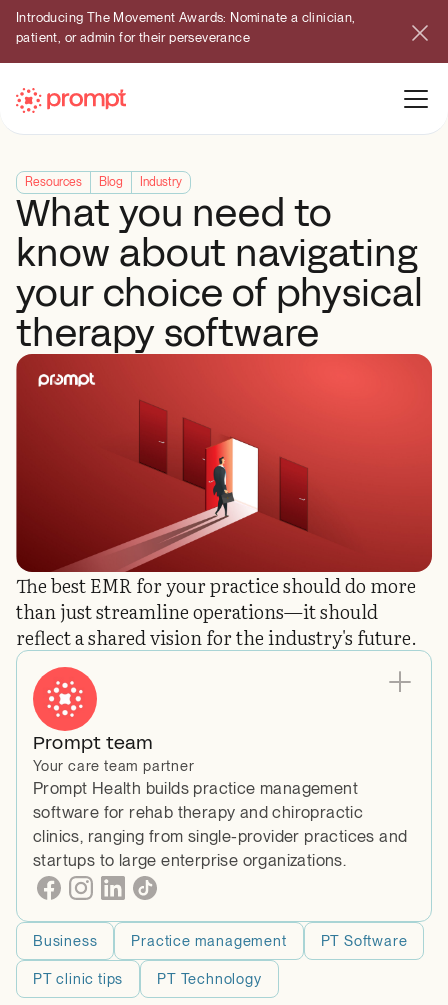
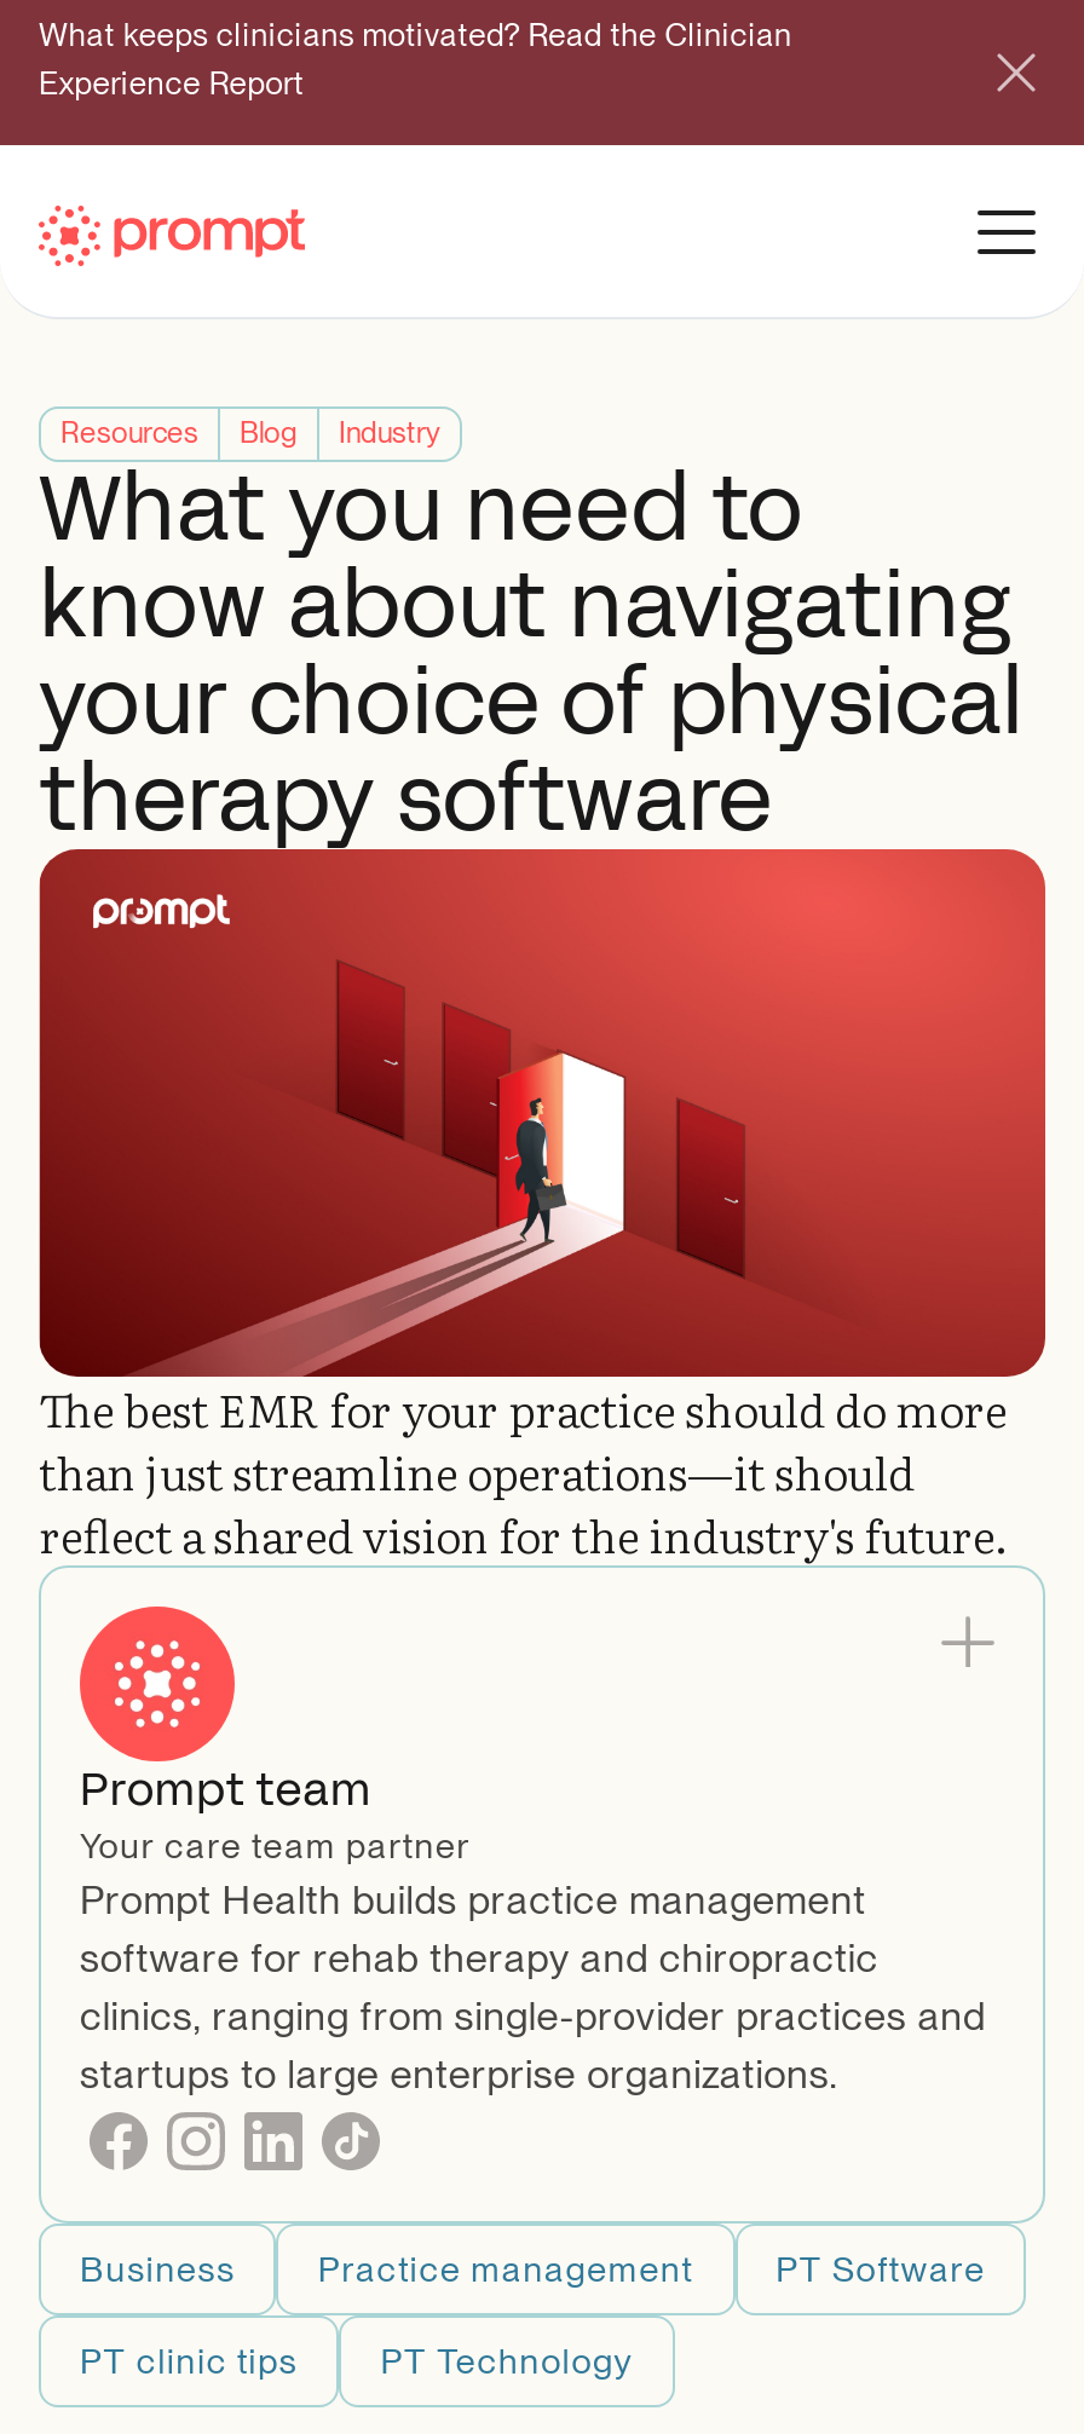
[16,9,356,45] Introducing The Movement Awards: Nominate a clinician, | patient, or admin for their perseverance -> [39,15,792,102] What keeps clinicians motivated? Read the Clinician | Experience Report

